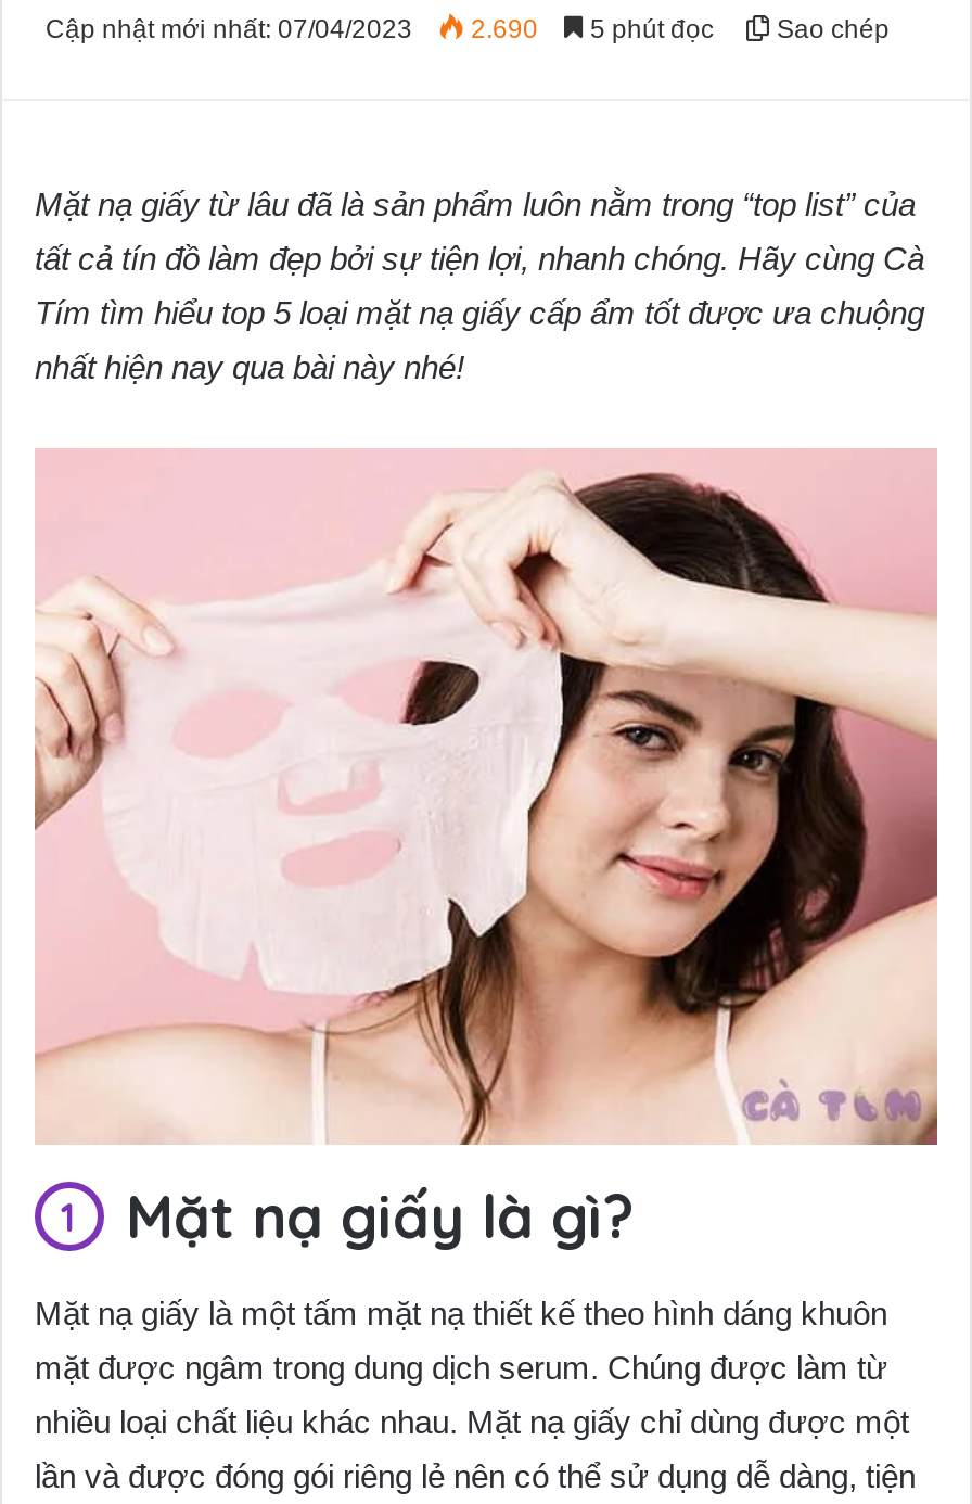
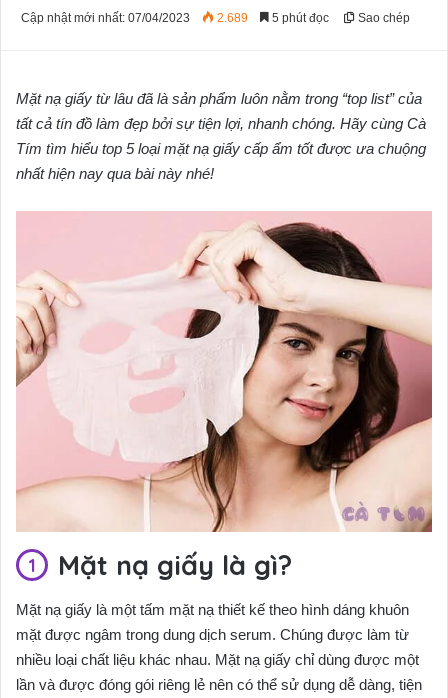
[46,13,890,44] Cập nhật mới nhất: 07/04/2023 2.690 5 phút đọc Sao chép -> [21,11,410,25] Cập nhật mới nhất: 07/04/2023 2.689 5 phút đọc Sao chép

